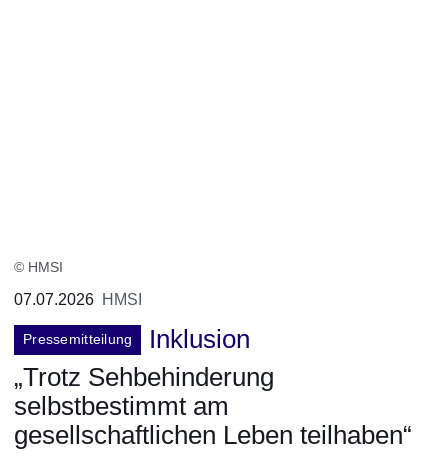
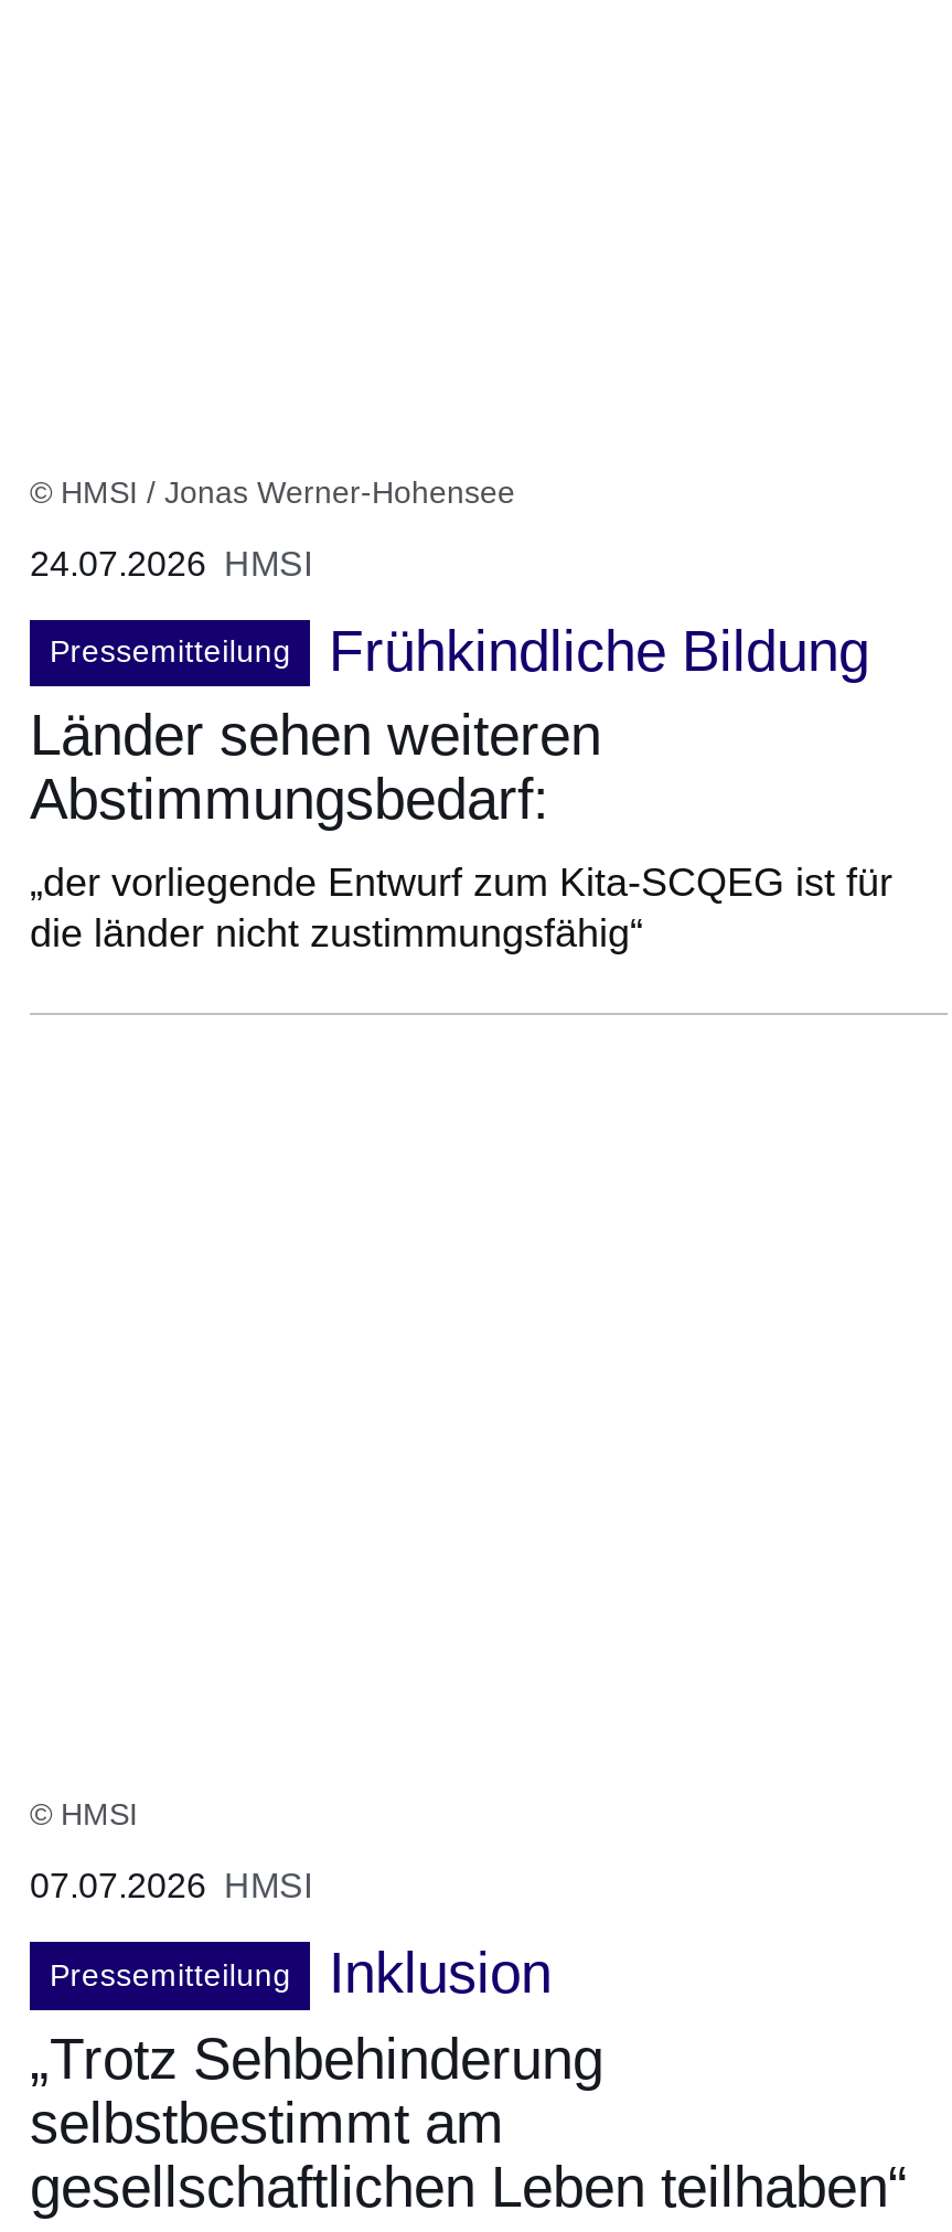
none -> [30,475,892,957] © HMSI / Jonas Werner-Hohensee | 24.07.2026 HMSI | Pressemitteilung | Frühkindliche Bildung | Länder sehen weiteren | Abstimmungsbedarf: | „der vorliegende Entwurf zum Kita-SCQEG ist für | die länder nicht zustimmungsfähig“

